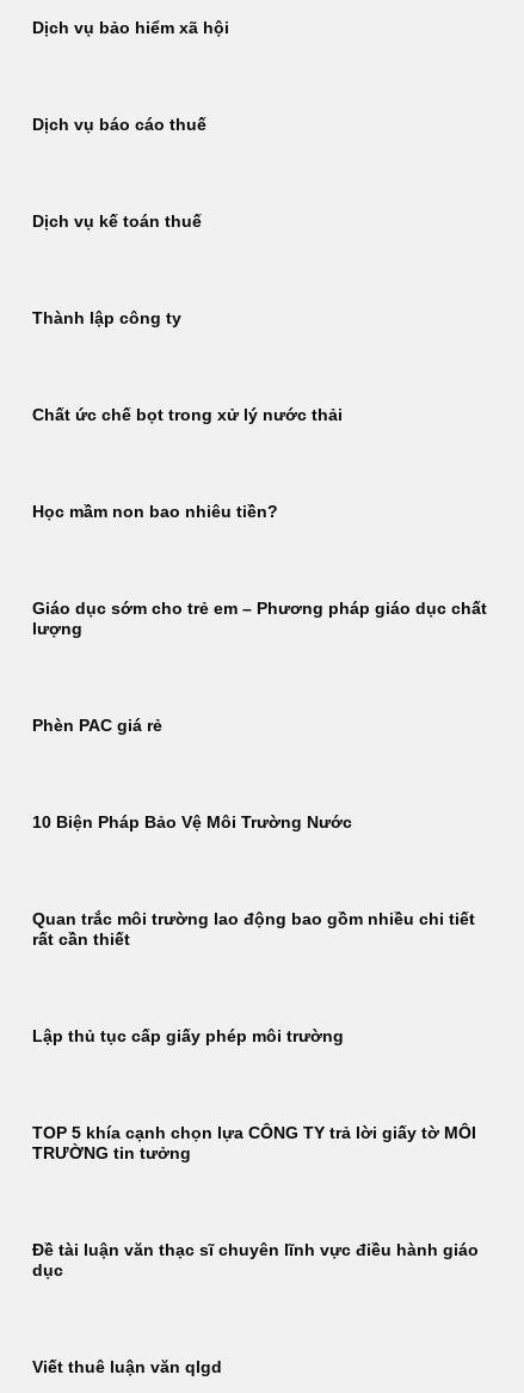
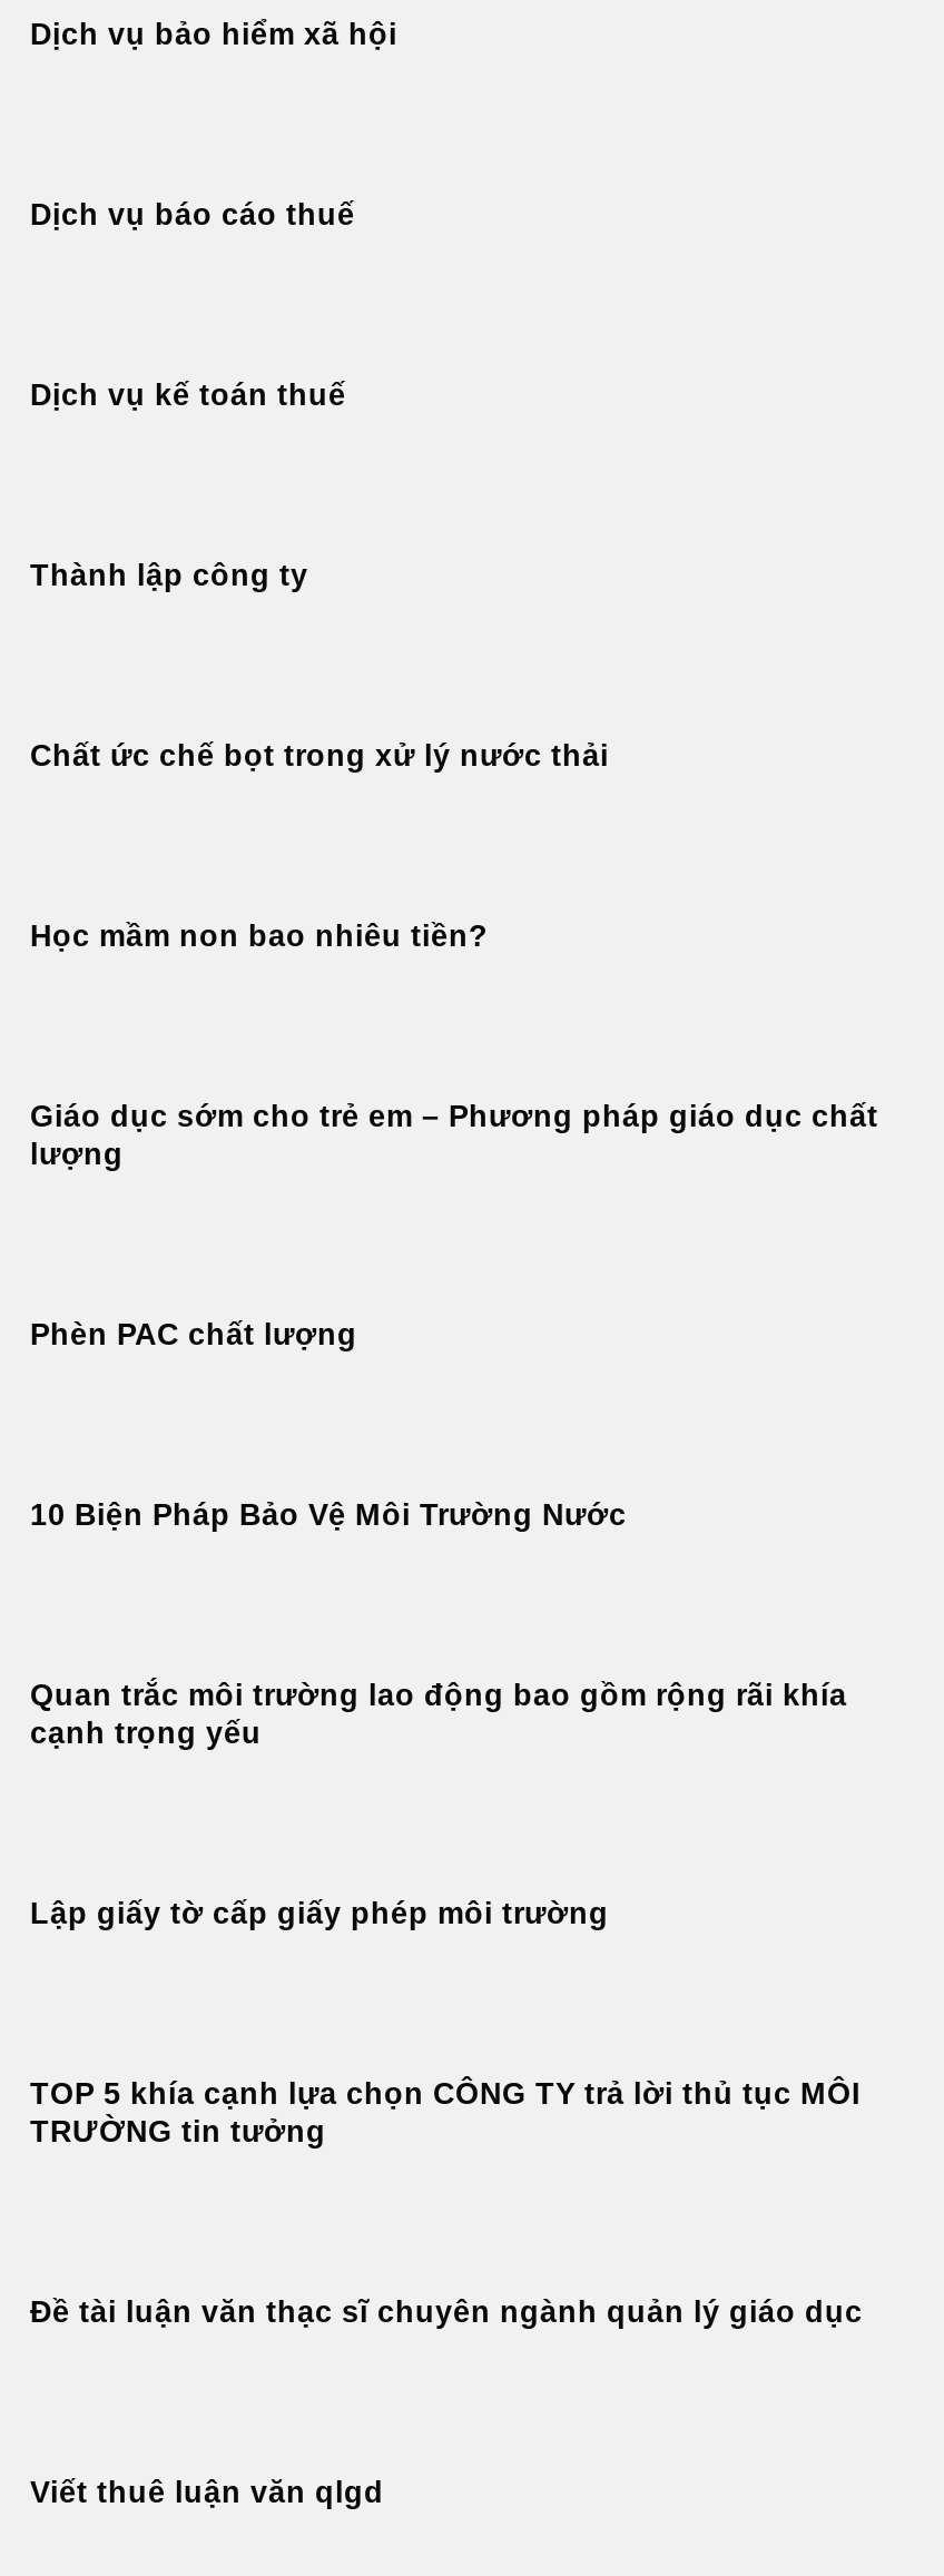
[32,717,162,735] Phèn PAC giá rẻ -> [30,1319,357,1352] Phèn PAC chất lượng
[32,911,475,949] Quan trắc môi trường lao động bao gồm nhiều chi tiết | rất cần thiết -> [30,1679,847,1750] Quan trắc môi trường lao động bao gồm rộng rãi khía | cạnh trọng yếu
[32,1028,344,1046] Lập thủ tục cấp giấy phép môi trường -> [30,1897,609,1931] Lập giấy tờ cấp giấy phép môi trường
[32,1124,476,1142] TOP 5 khía cạnh chọn lựa CÔNG TY trả lời giấy tờ MÔI -> [30,2078,861,2111] TOP 5 khía cạnh lựa chọn CÔNG TY trả lời thủ tục MÔI
[32,1242,479,1280] Đề tài luận văn thạc sĩ chuyên lĩnh vực điều hành giáo | dục -> [30,2296,863,2329] Đề tài luận văn thạc sĩ chuyên ngành quản lý giáo dục

